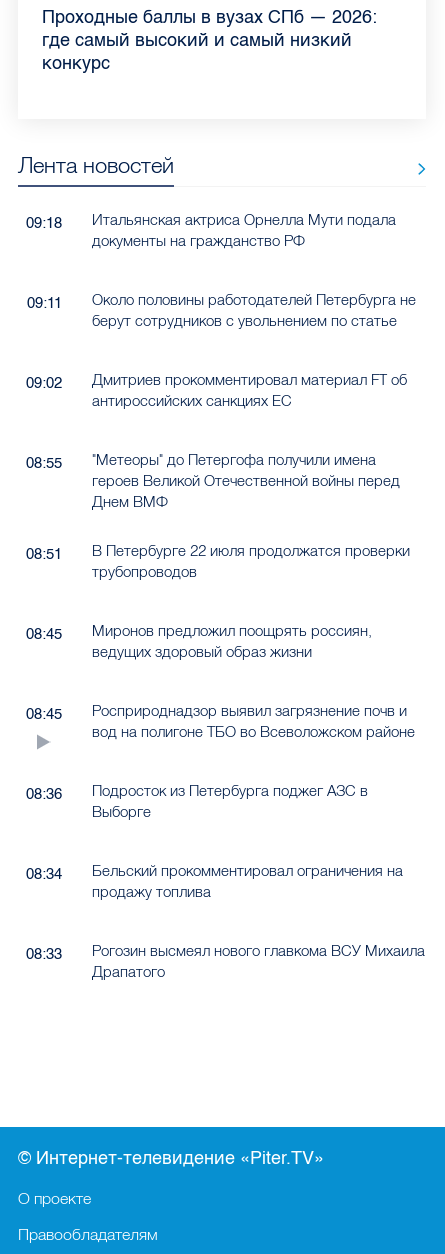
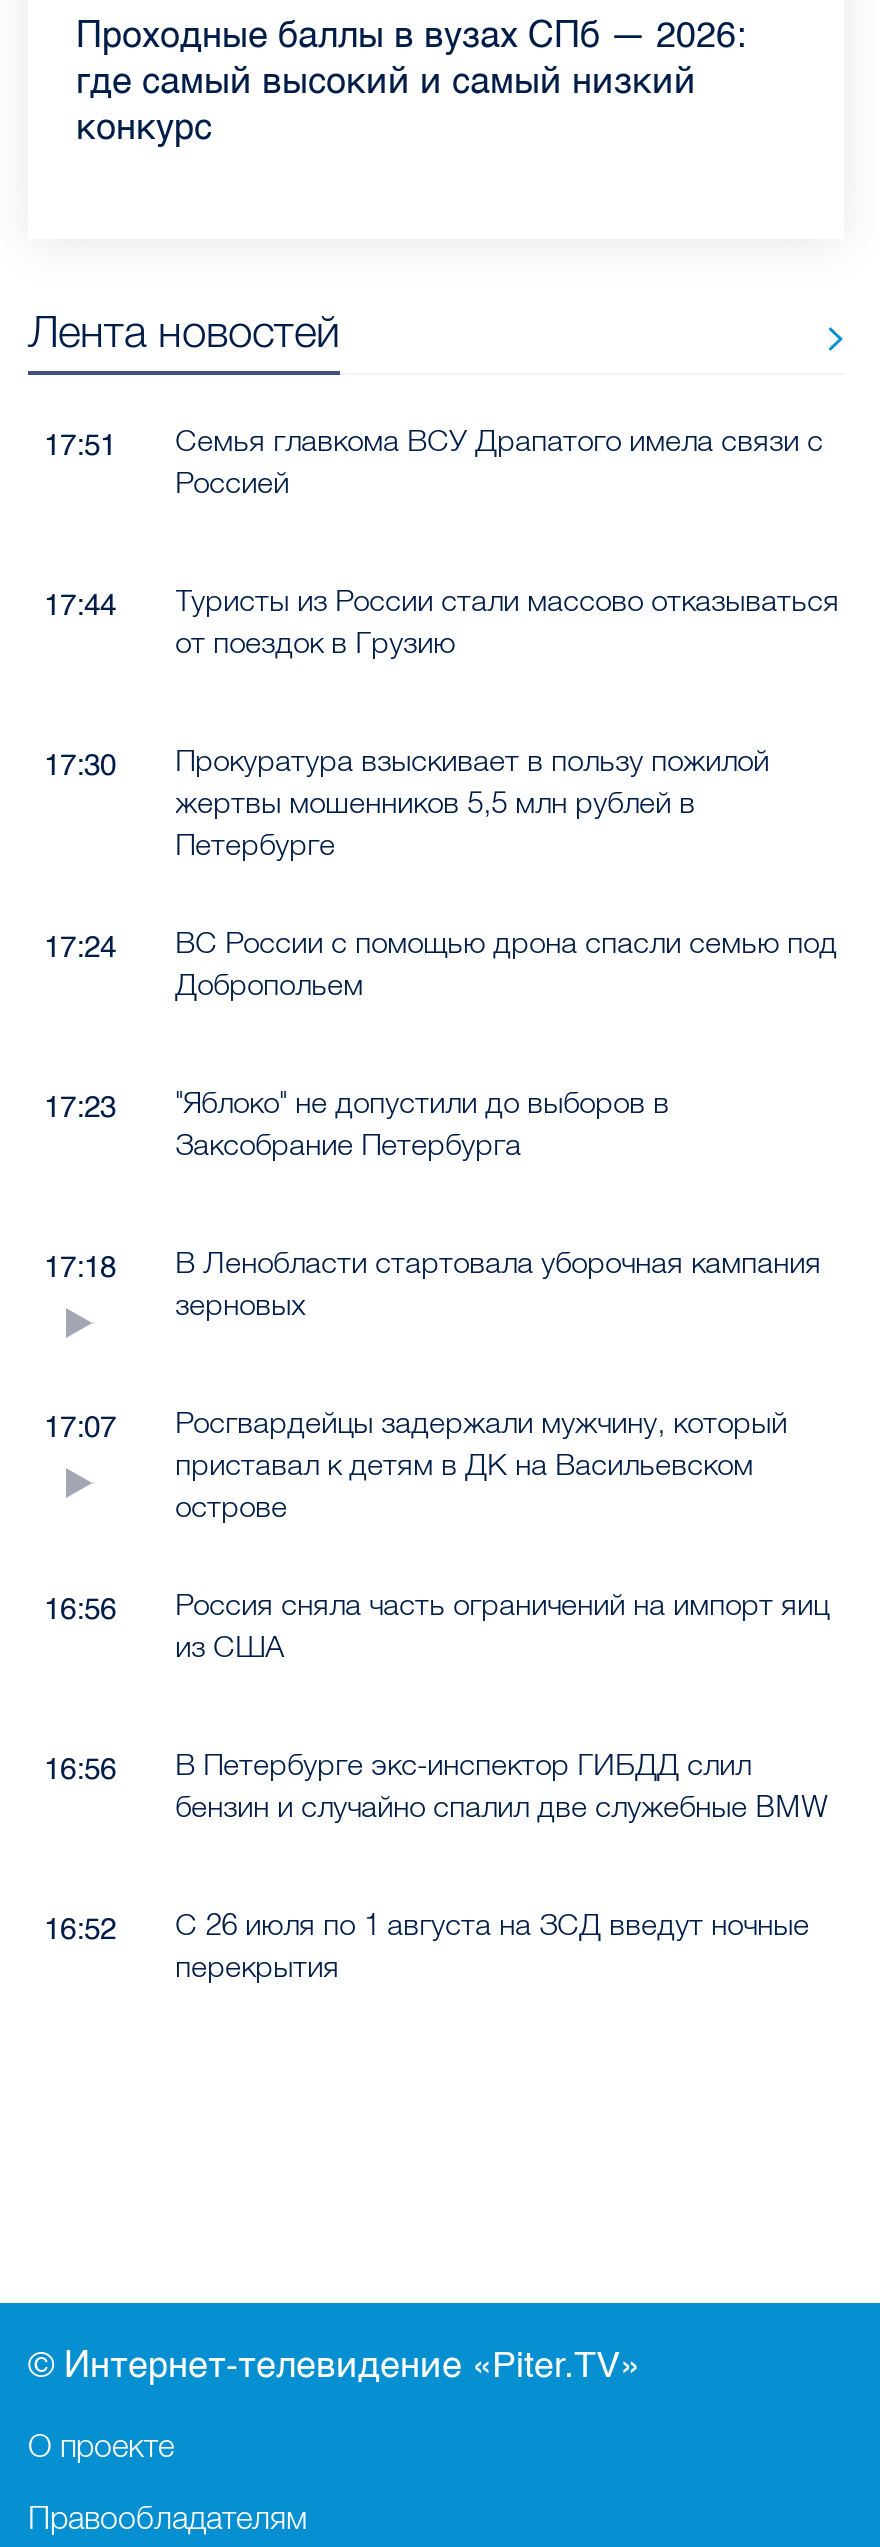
[26,210,396,250] 09:18 | Итальянская актриса Орнелла Мути подала | документы на гражданство РФ -> [44,420,823,500] 17:51 | Семья главкома ВСУ Драпатого имела связи с | Россией
[26,290,416,330] 09:11 | Около половины работодателей Петербурга не | берут сотрудников с увольнением по статье -> [44,580,839,660] 17:44 | Туристы из России стали массово отказываться | от поездок в Грузию
[26,370,407,410] 09:02 | Дмитриев прокомментировал материал FT об | антироссийских санкциях ЕС -> [44,740,769,862] 17:30 | Прокуратура взыскивает в пользу пожилой | жертвы мошенников 5,5 млн рублей в | Петербурге
[26,450,400,511] 08:55 | "Метеоры" до Петергофа получили имена | героев Великой Отечественной войны перед | Днем ВМФ -> [44,922,837,1002] 17:24 | ВС России с помощью дрона спасли семью под | Добропольем
[26,541,410,581] 08:51 | В Петербурге 22 июля продолжатся проверки | трубопроводов -> [44,1082,669,1162] 17:23 | "Яблоко" не допустили до выборов в | Заксобрание Петербурга
[26,621,372,661] 08:45 | Миронов предложил поощрять россиян, | ведущих здоровый образ жизни -> [44,1242,821,1322] 17:18 | В Ленобласти стартовала уборочная кампания | зерновых
[26,701,415,741] 08:45 | Росприроднадзор выявил загрязнение почв и | вод на полигоне ТБО во Всеволожском районе -> [44,1402,787,1524] 17:07 | Росгвардейцы задержали мужчину, который | приставал к детям в ДК на Васильевском | острове
[26,781,368,821] 08:36 | Подросток из Петербурга поджег АЗС в | Выборге -> [44,1584,829,1664] 16:56 | Россия сняла часть ограничений на импорт яиц | из США
[26,861,403,901] 08:34 | Бельский прокомментировал ограничения на | продажу топлива -> [44,1744,827,1824] 16:56 | В Петербурге экс-инспектор ГИБДД слил | бензин и случайно спалил две служебные BMW
[26,941,425,981] 08:33 | Рогозин высмеял нового главкома ВСУ Михаила | Драпатого -> [44,1904,809,1984] 16:52 | С 26 июля по 1 августа на ЗСД введут ночные | перекрытия

